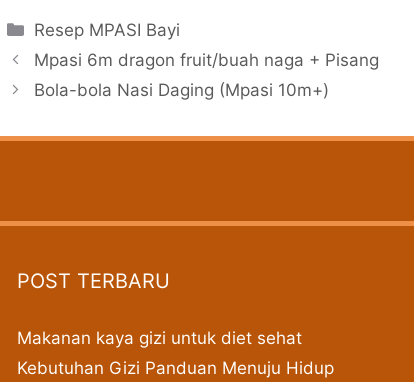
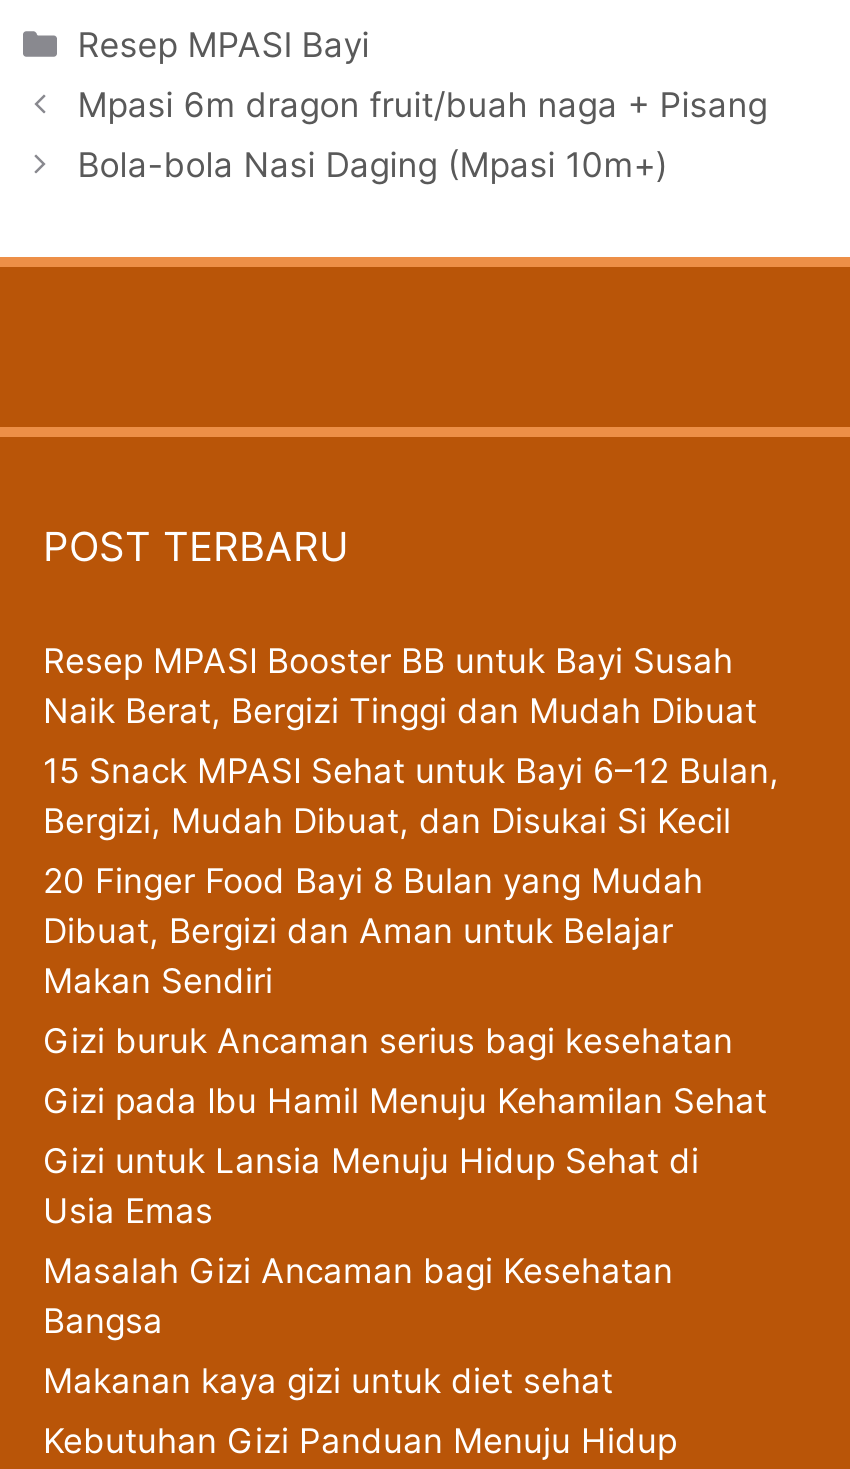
none -> [43,641,779,1341] Resep MPASI Booster BB untuk Bayi Susah | Naik Berat, Bergizi Tinggi dan Mudah Dibuat | 15 Snack MPASI Sehat untuk Bayi 6–12 Bulan, | Bergizi, Mudah Dibuat, dan Disukai Si Kecil | 20 Finger Food Bayi 8 Bulan yang Mudah | Dibuat, Bergizi dan Aman untuk Belajar | Makan Sendiri | Gizi buruk Ancaman serius bagi kesehatan | Gizi pada Ibu Hamil Menuju Kehamilan Sehat | Gizi untuk Lansia Menuju Hidup Sehat di | Usia Emas | Masalah Gizi Ancaman bagi Kesehatan | Bangsa

